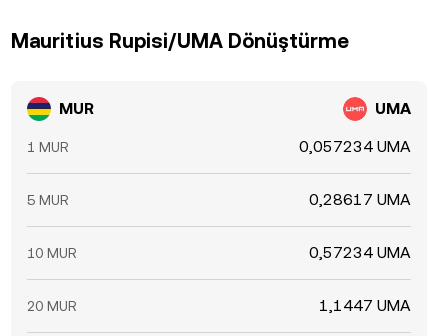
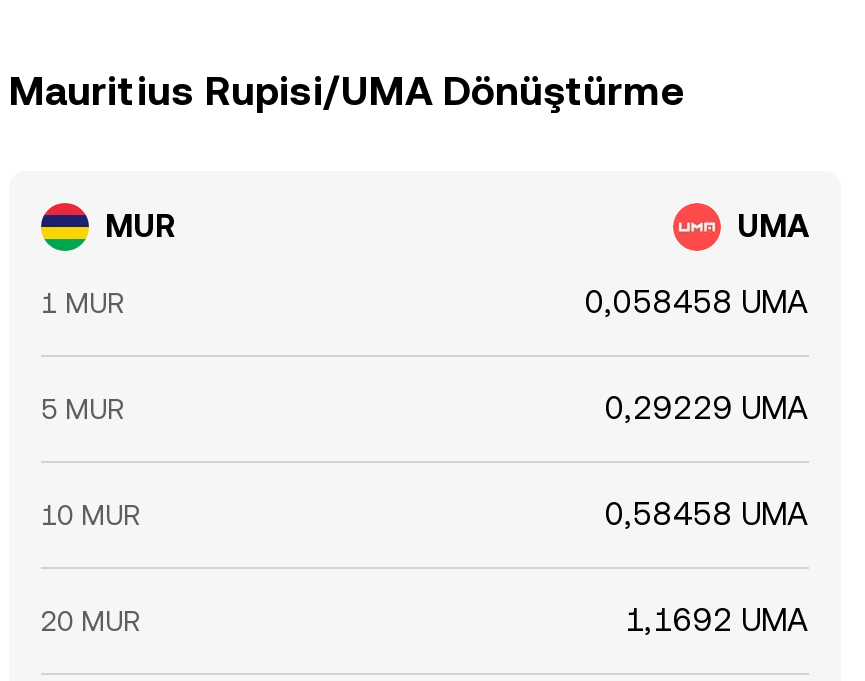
[299,137,411,156] 0,057234 UMA -> [585,283,809,321] 0,058458 UMA
[309,190,411,209] 0,28617 UMA -> [605,389,809,427] 0,29229 UMA
[309,243,411,262] 0,57234 UMA -> [605,495,809,533] 0,58458 UMA
[319,296,411,315] 1,1447 UMA -> [625,601,809,639] 1,1692 UMA

